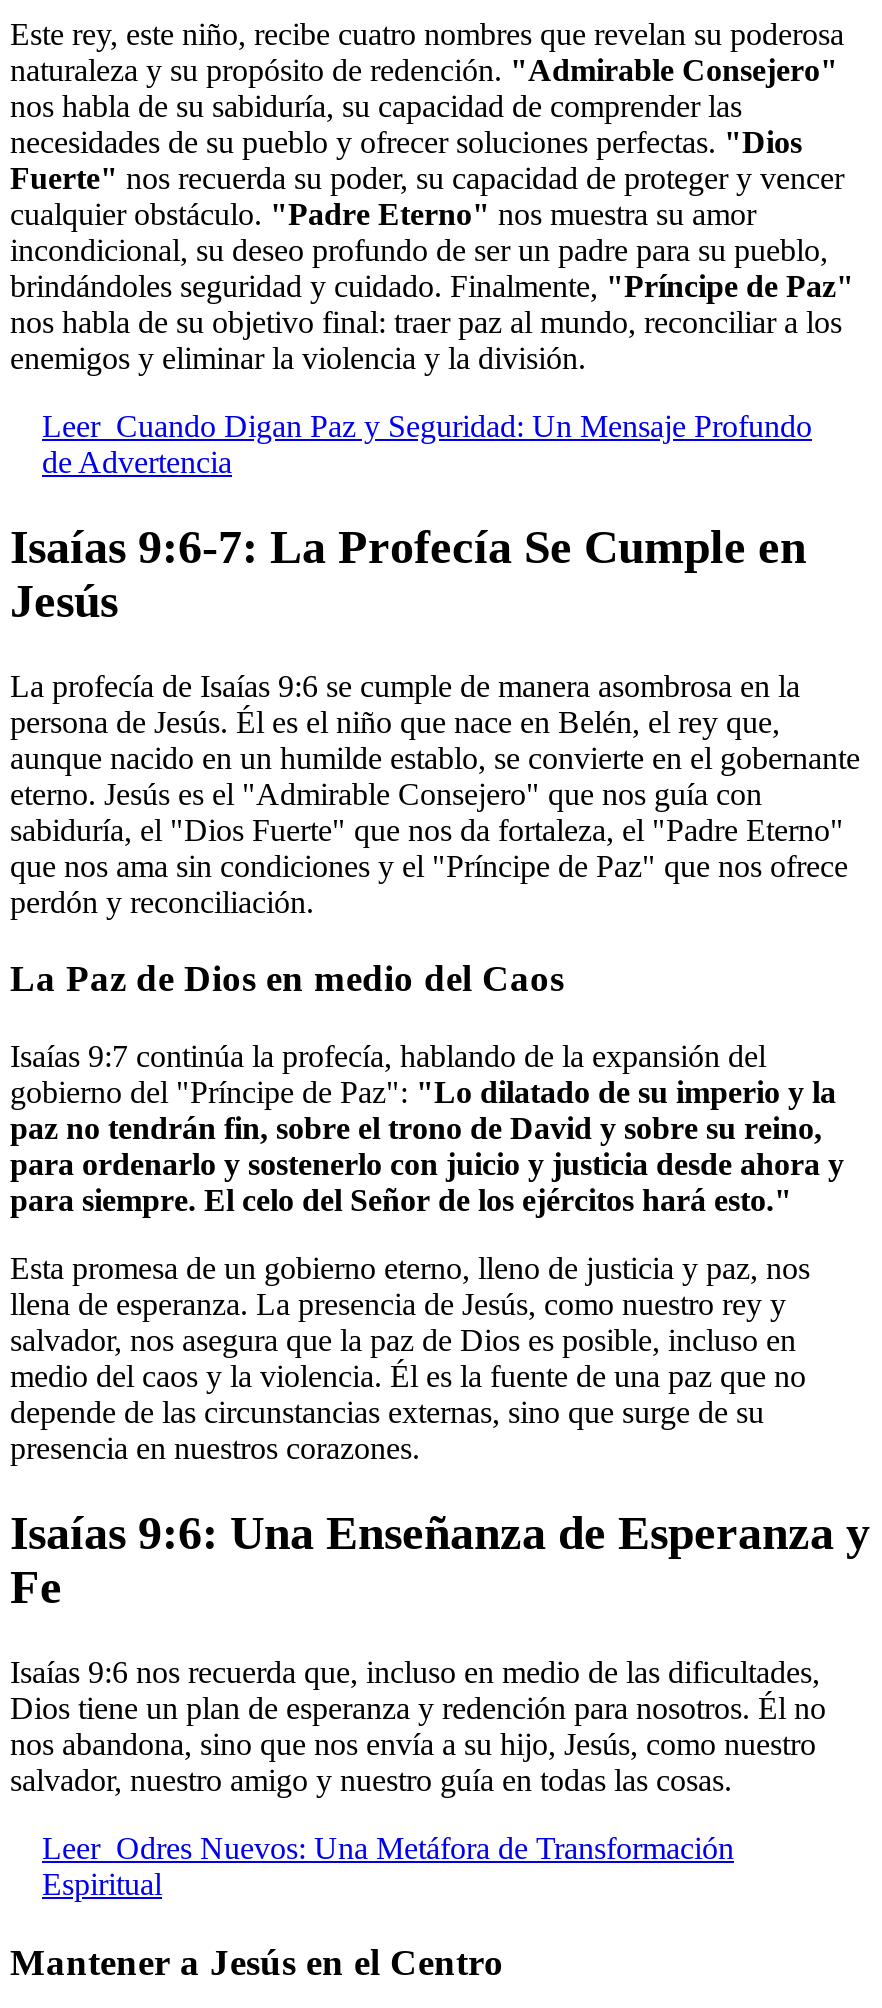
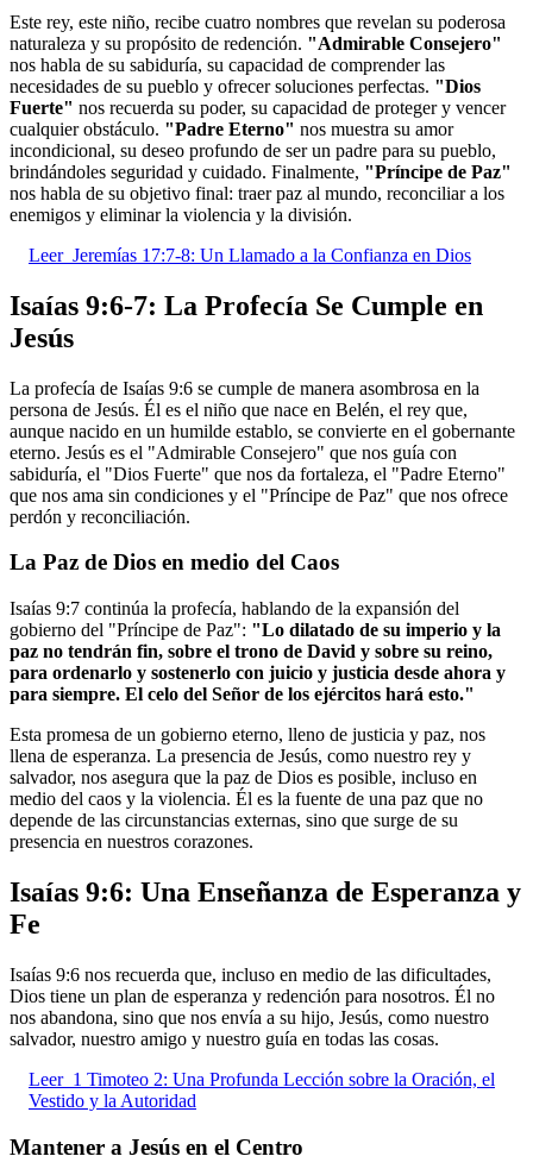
[42,409,812,479] Leer Cuando Digan Paz y Seguridad: Un Mensaje Profundo | de Advertencia -> [29,245,471,265] Leer Jeremías 17:7-8: Un Llamado a la Confianza en Dios
[42,1831,734,1901] Leer Odres Nuevos: Una Metáfora de Transformación | Espiritual -> [29,1069,495,1111] Leer 1 Timoteo 2: Una Profunda Lección sobre la Oración, el | Vestido y la Autoridad

